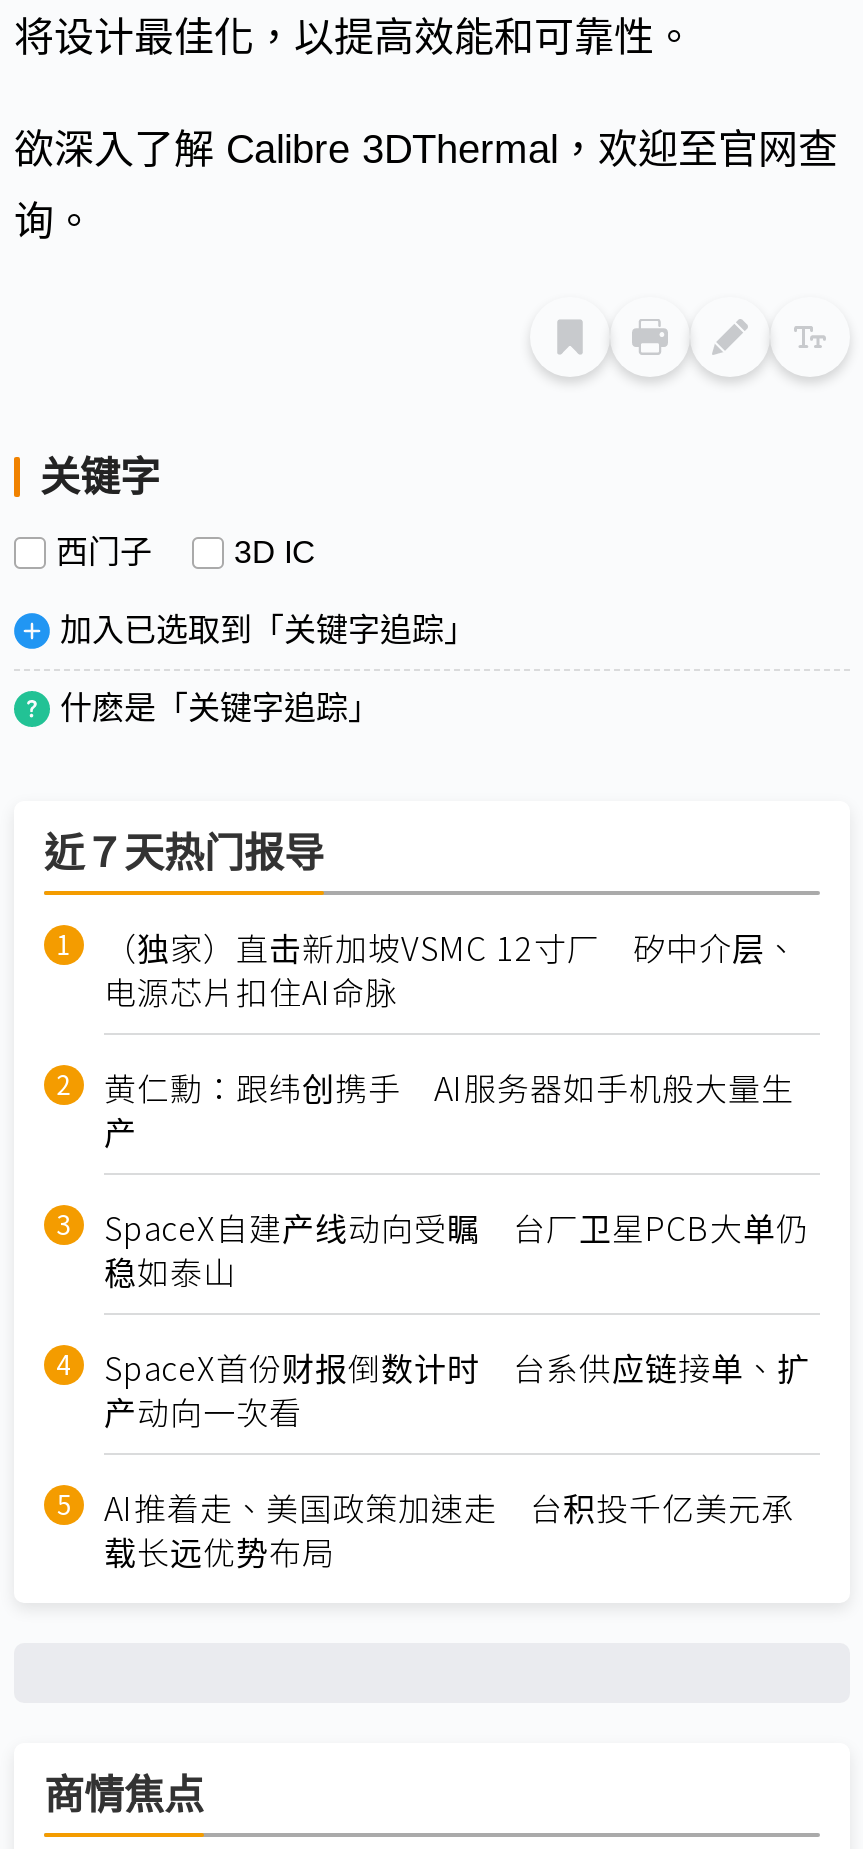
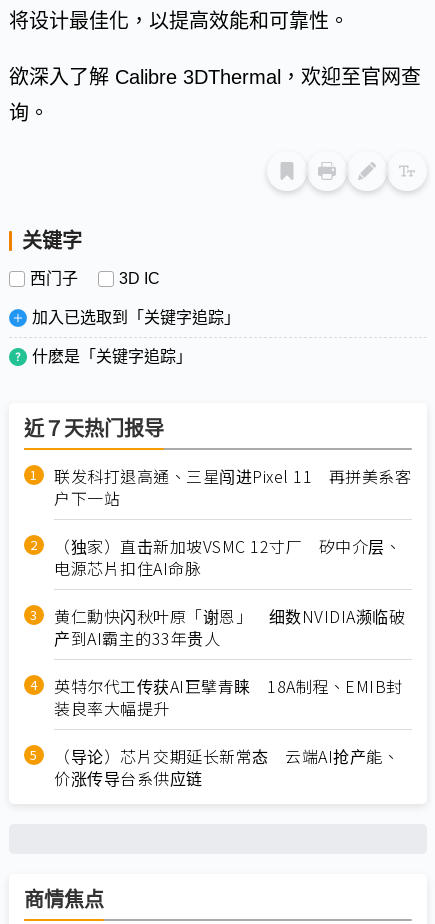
none -> [54,464,411,510] 联发科打退高通、三星闯进Pixel 11 再拼美系客 | 户下一站
moved [104,924,798,1016] -> [54,534,401,580]: （独家）直击新加坡VSMC 12寸厂 矽中介层、 | 电源芯片扣住AI命脉
[104,1064,810,1576] 黄仁勳：跟纬创携手 AI服务器如手机般大量生 | 产 | SpaceX自建产线动向受瞩 台厂卫星PCB大单仍 | 稳如泰山 | SpaceX首份财报倒数计时 台系供应链接单、扩 | 产动向一次看 | AI推着走、美国政策加速走 台积投千亿美元承 | 载长远优势布局 -> [54,604,405,790] 黄仁勳快闪秋叶原「谢恩」 细数NVIDIA濒临破 | 产到AI霸主的33年贵人 | 英特尔代工传获AI巨擘青睐 18A制程、EMIB封 | 装良率大幅提升 | （导论）芯片交期延长新常态 云端AI抢产能、 | 价涨传导台系供应链

